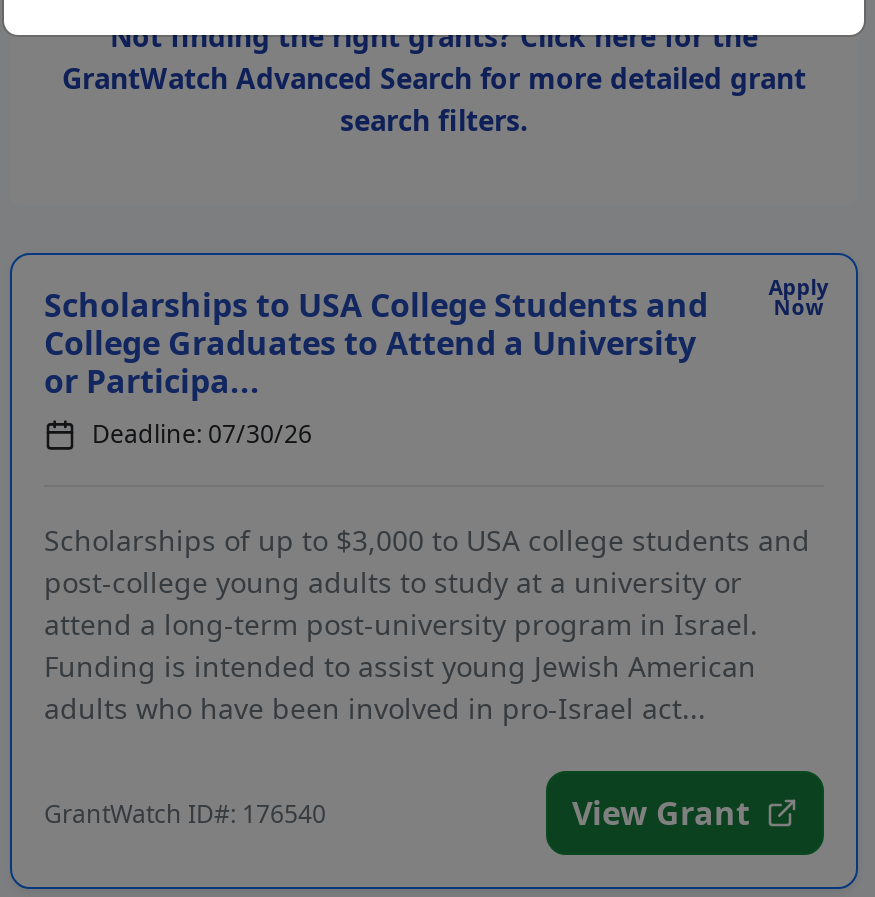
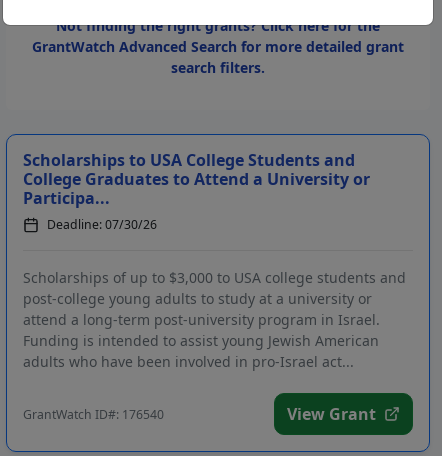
[768,272,828,320] Apply | Now -> none

